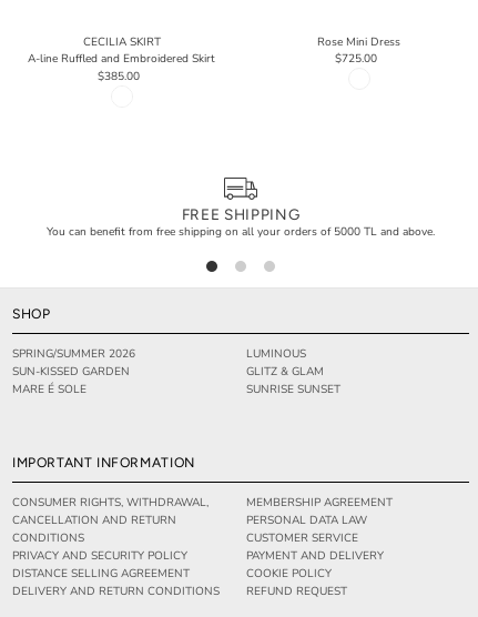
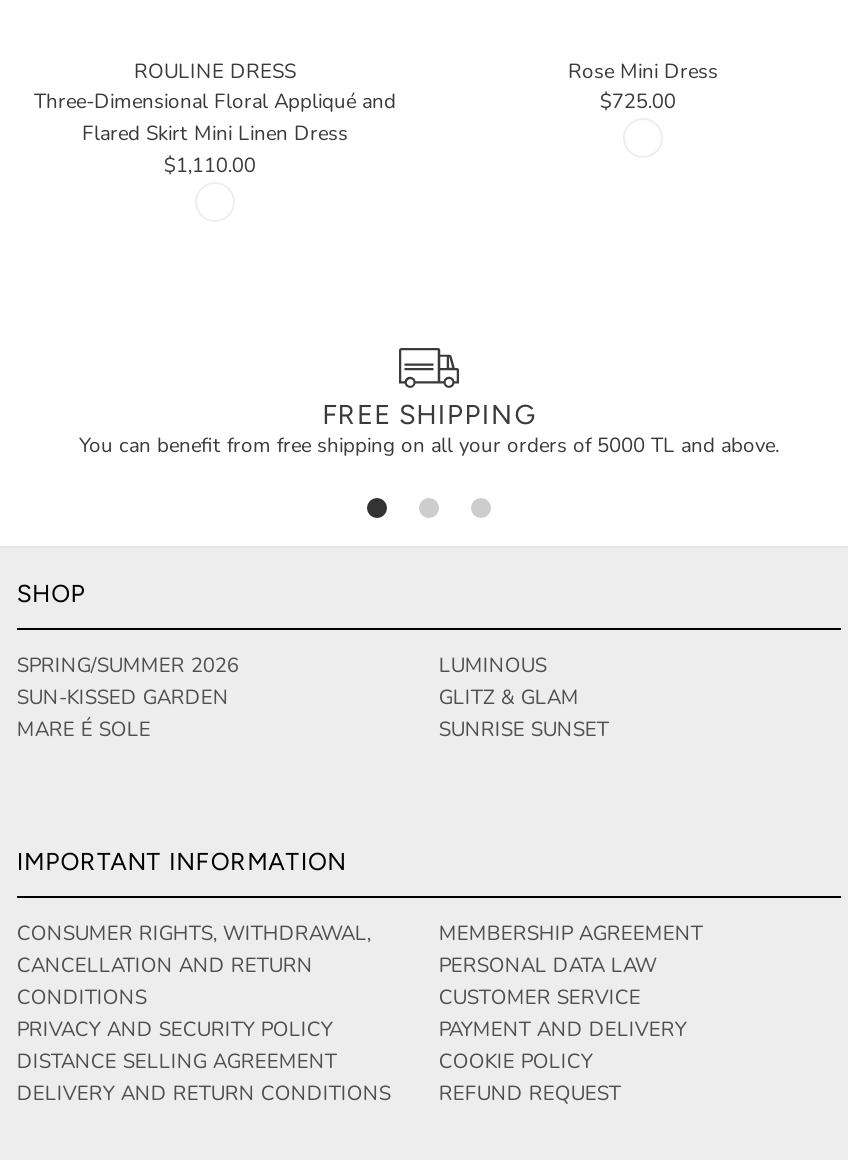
[28,35,216,84] CECILIA SKIRT | A-line Ruffled and Embroidered Skirt | $385.00 -> [34,58,396,180] ROULINE DRESS | Three-Dimensional Floral Appliqué and | Flared Skirt Mini Linen Dress | $1,110.00

